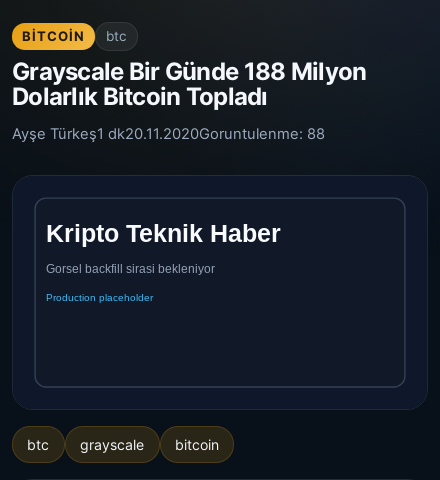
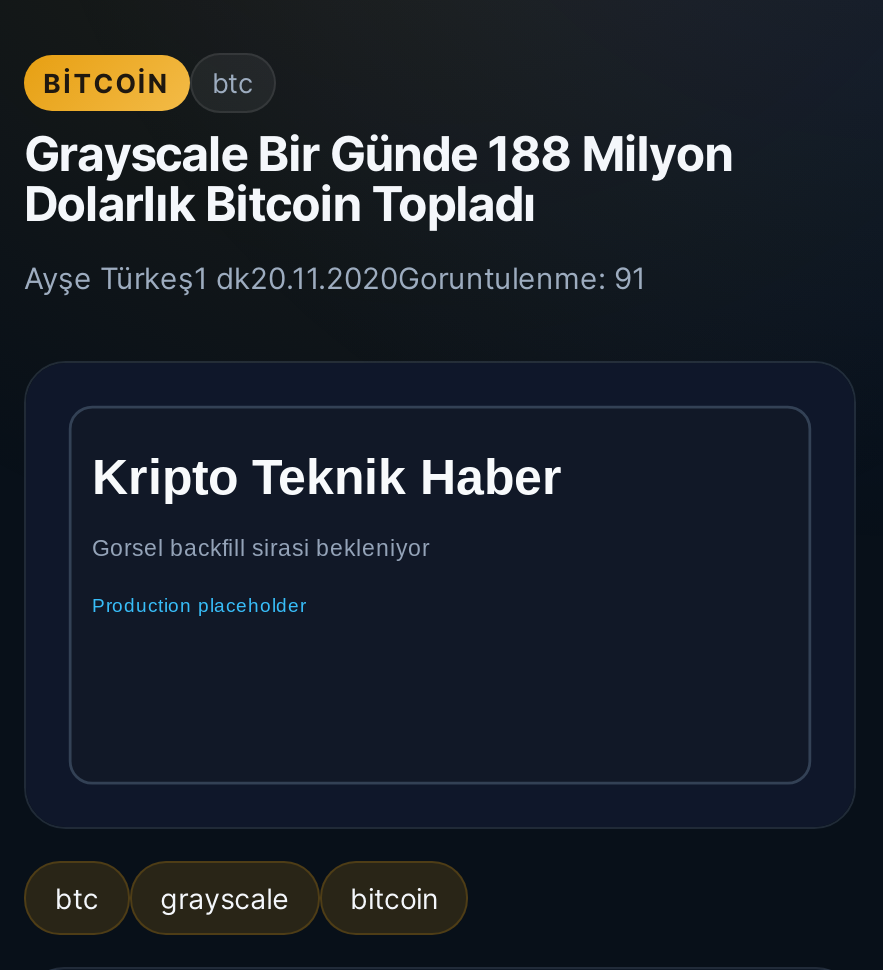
[12,125,325,143] Ayşe Türkeş1 dk20.11.2020Goruntulenme: 88 -> [24,260,646,296] Ayşe Türkeş1 dk20.11.2020Goruntulenme: 91

